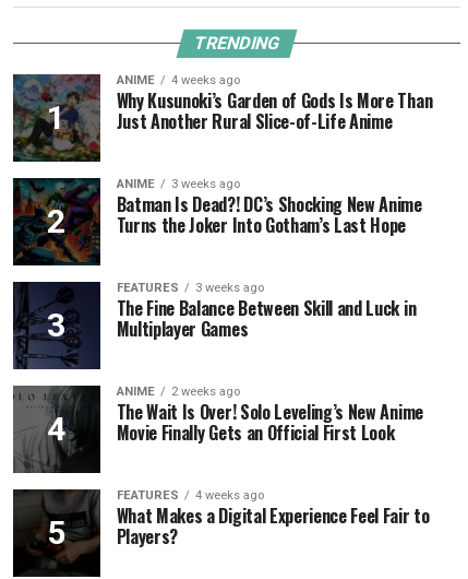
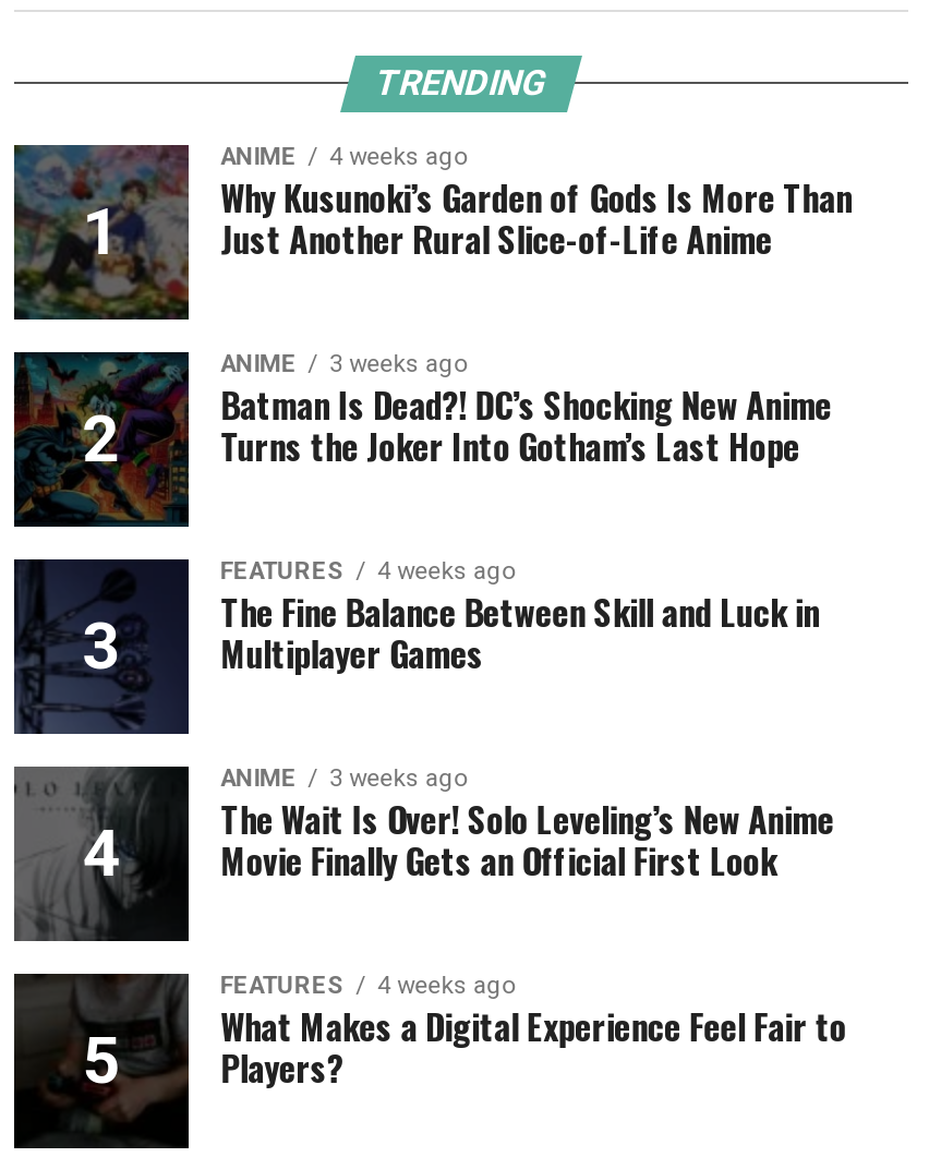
[116,281,264,295] FEATURES 3 weeks ago -> [221,557,515,586] FEATURES 4 weeks ago
[116,385,240,399] ANIME 2 weeks ago -> [221,764,467,793] ANIME 3 weeks ago

